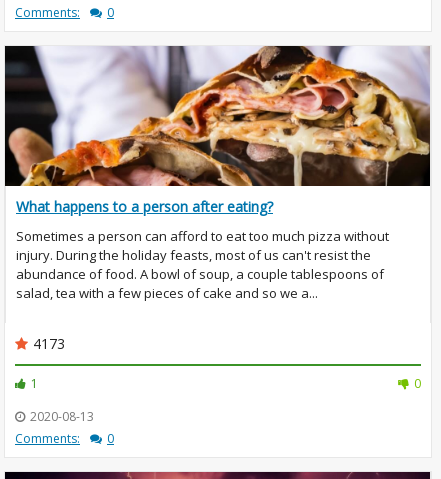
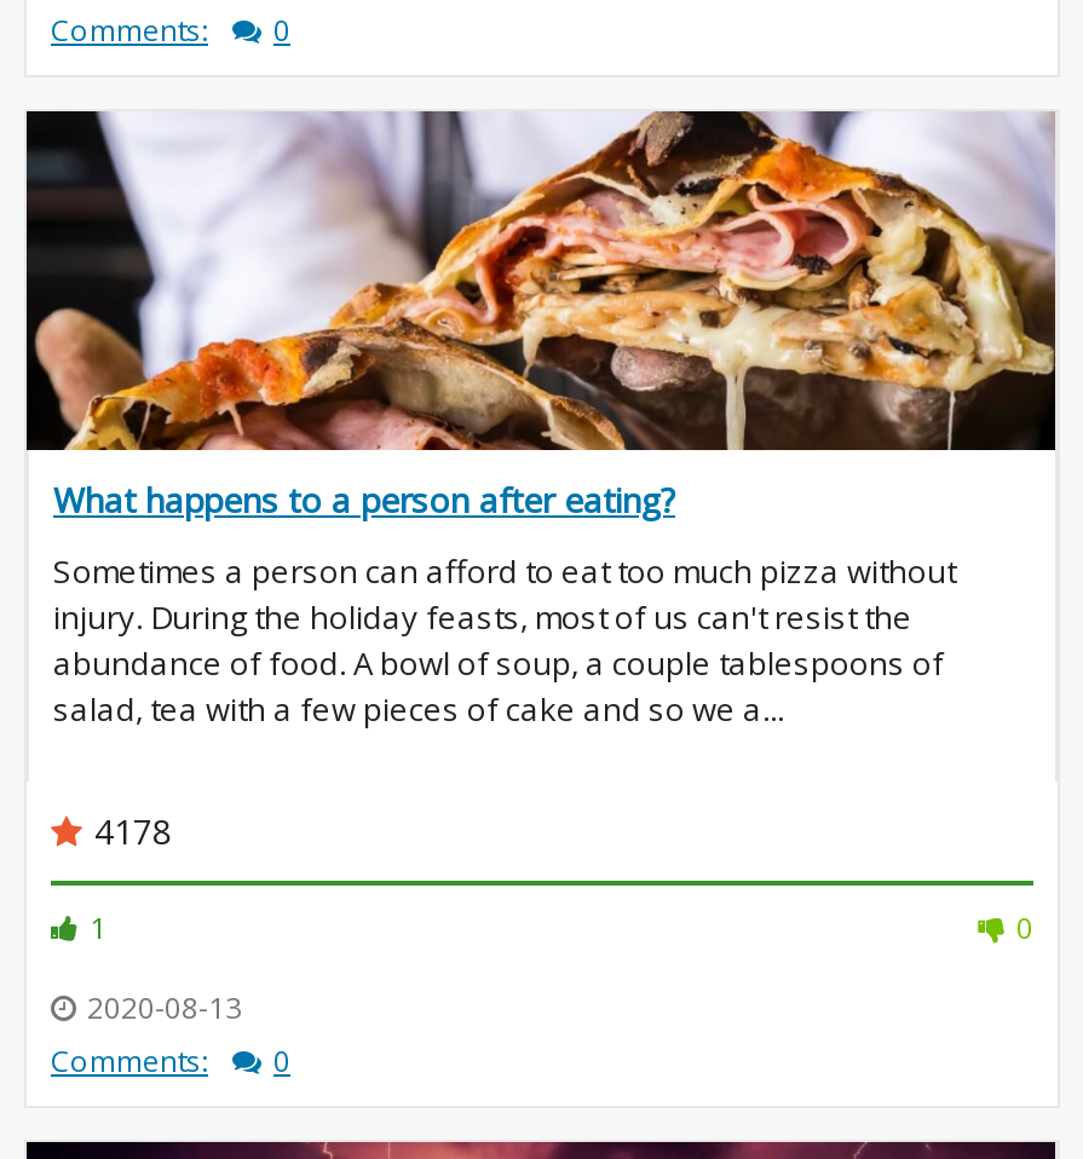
[33,334,65,353] 4173 -> [94,808,172,854] 4178

